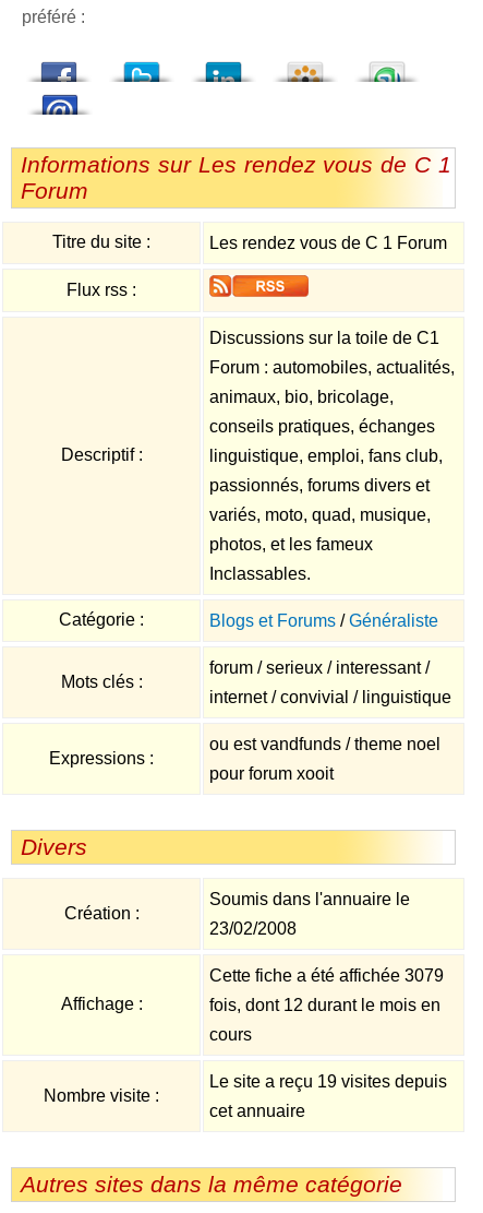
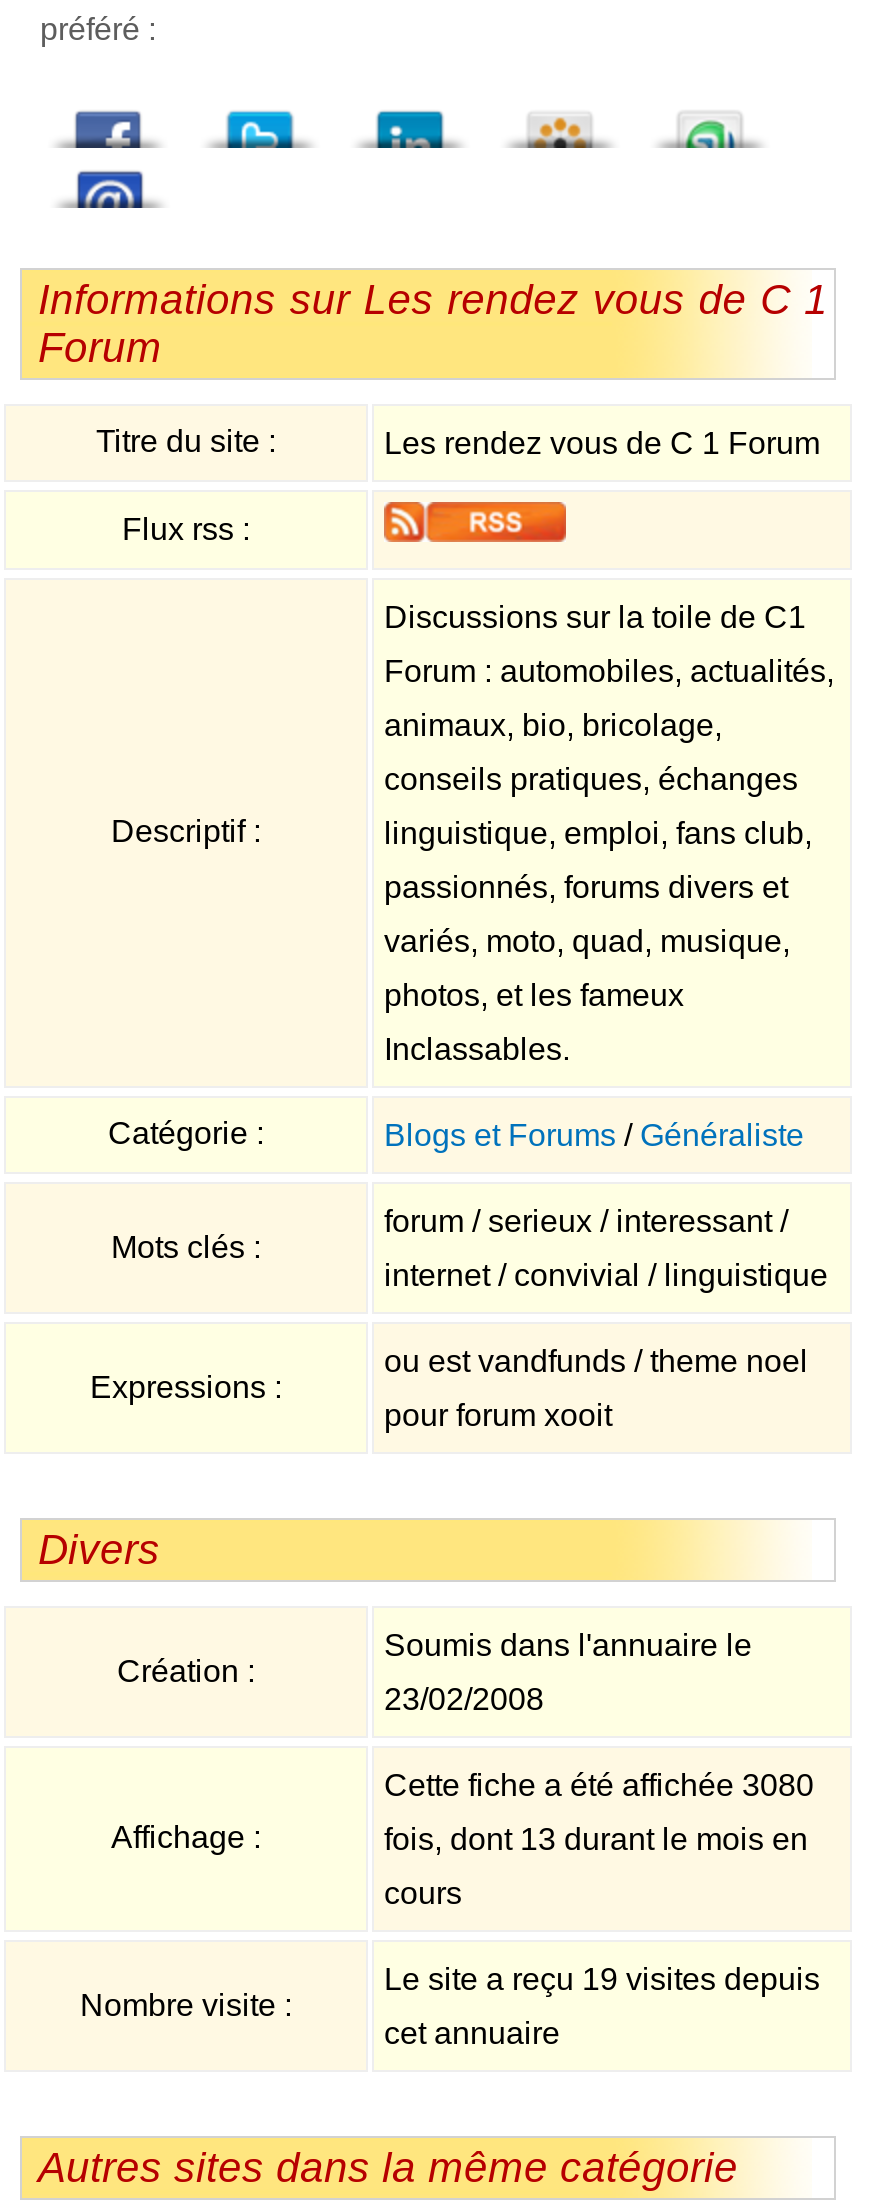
[209,966,444,985] Cette fiche a été affichée 3079 -> [384,1768,814,1802] Cette fiche a été affichée 3080
[209,996,440,1014] fois, dont 12 durant le mois en -> [384,1822,808,1856] fois, dont 13 durant le mois en

